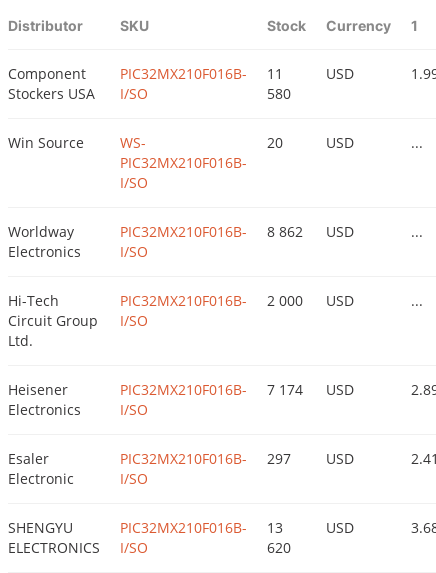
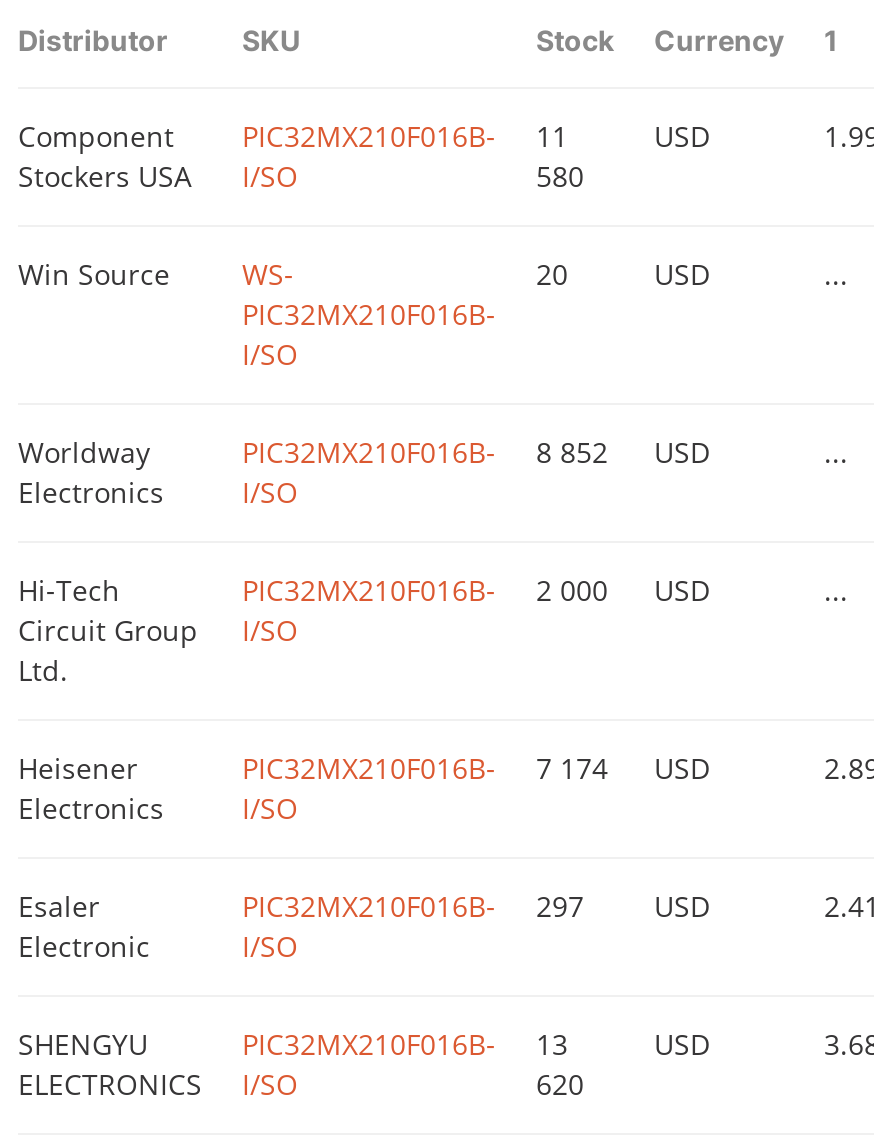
[120,222,354,241] PIC32MX210F016B- 8 862 USD -> [242,433,710,471] PIC32MX210F016B- 8 852 USD

